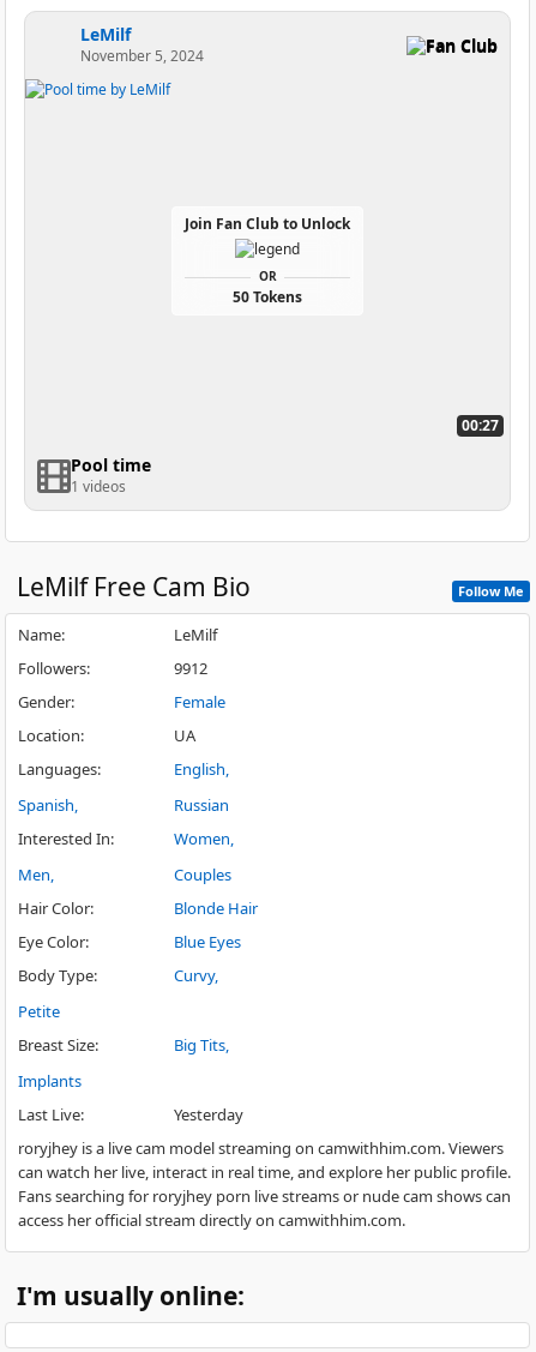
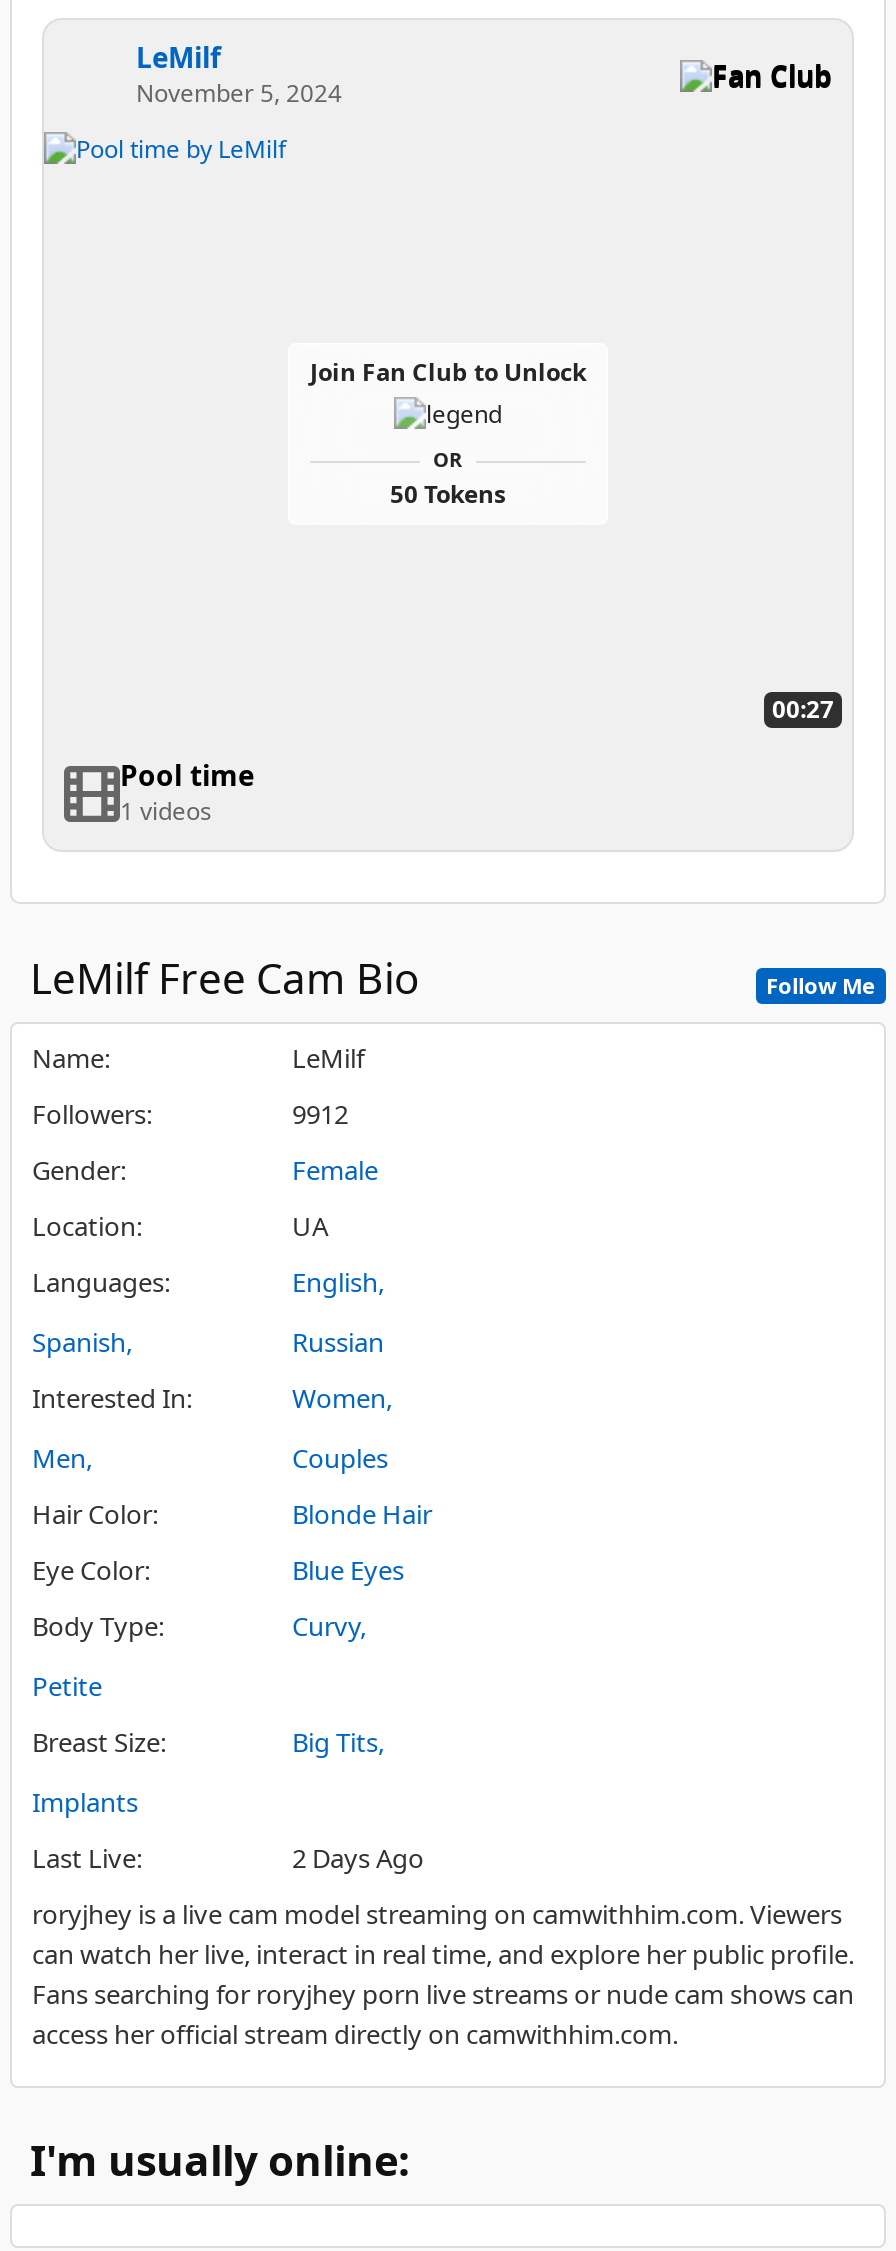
[174,1103,243,1125] Yesterday -> [292,1840,424,1876] 2 Days Ago

